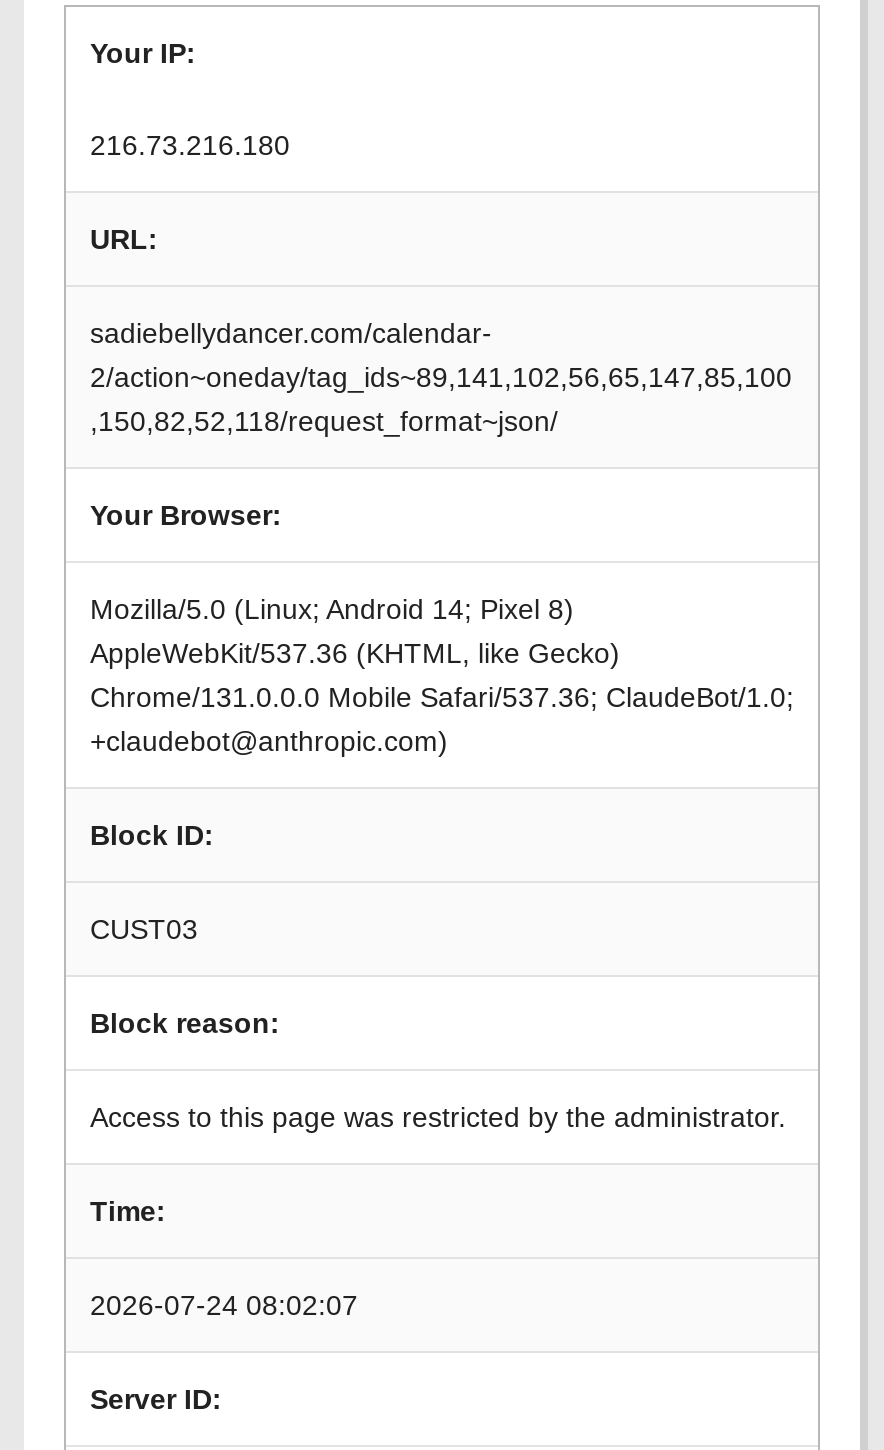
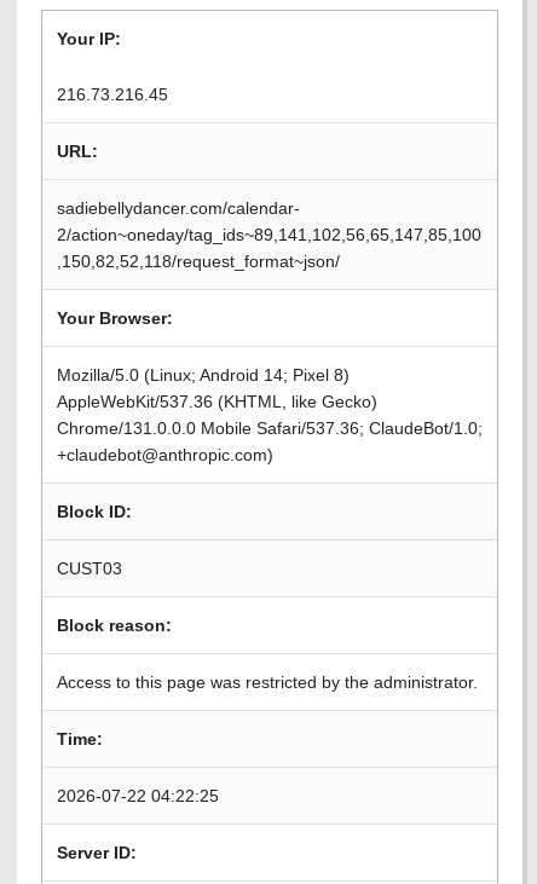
[90,129,290,161] 216.73.216.180 -> [57,85,168,104] 216.73.216.45
[90,1289,358,1321] 2026-07-24 08:02:07 -> [57,786,219,805] 2026-07-22 04:22:25

